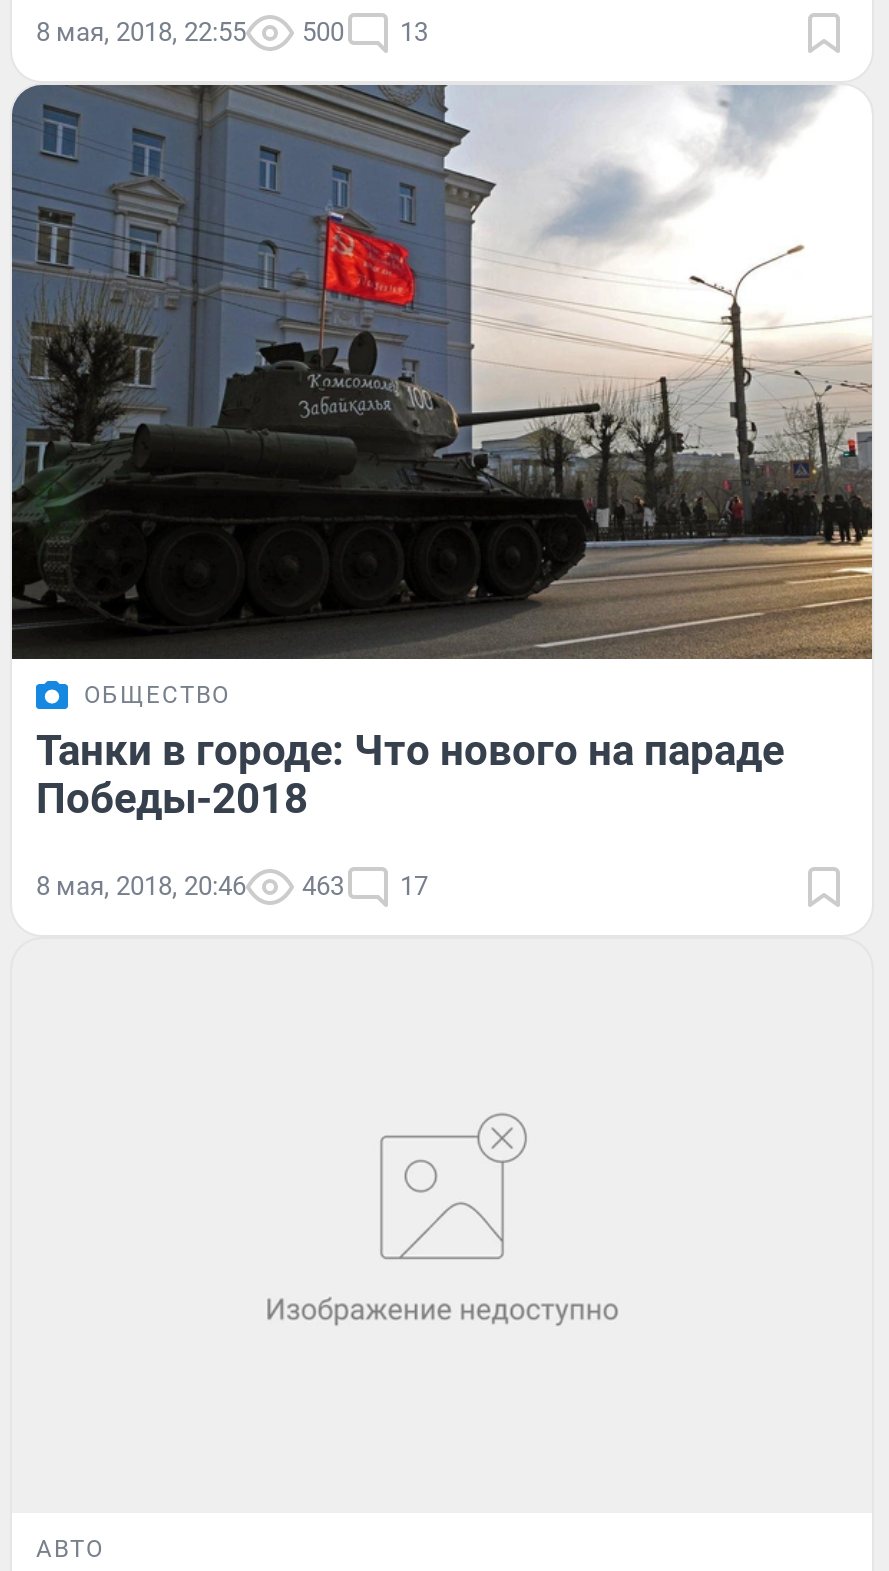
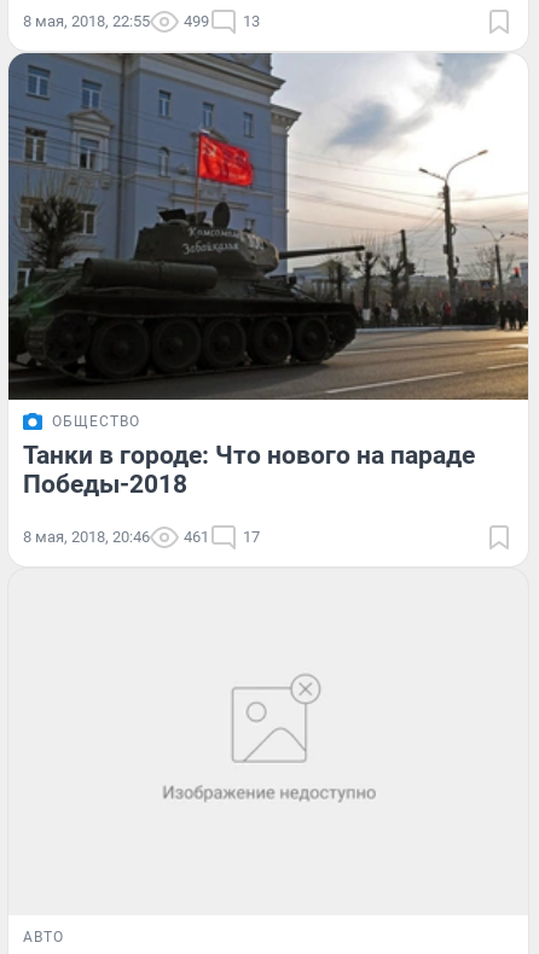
[36,18,428,48] 8 мая, 2018, 22:55 500 13 -> [23,12,260,31] 8 мая, 2018, 22:55 499 13
[36,871,428,901] 8 мая, 2018, 20:46 463 17 -> [23,528,260,546] 8 мая, 2018, 20:46 461 17

